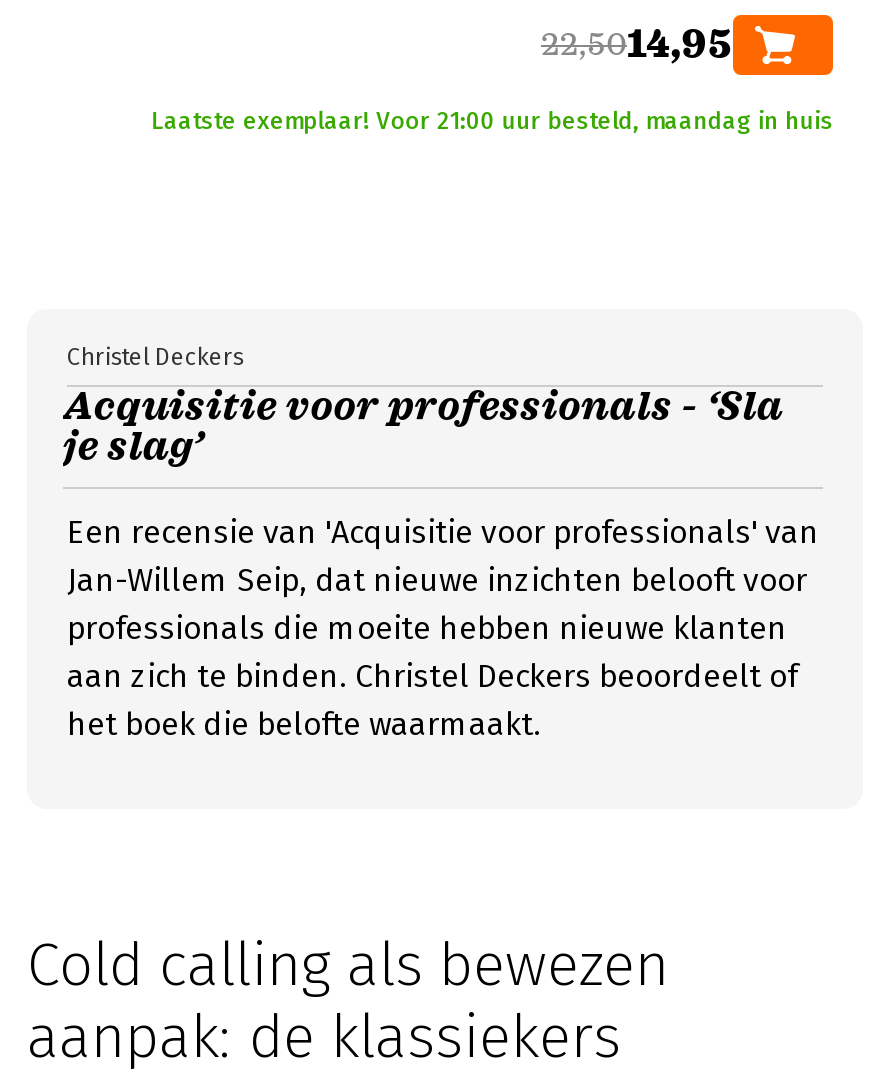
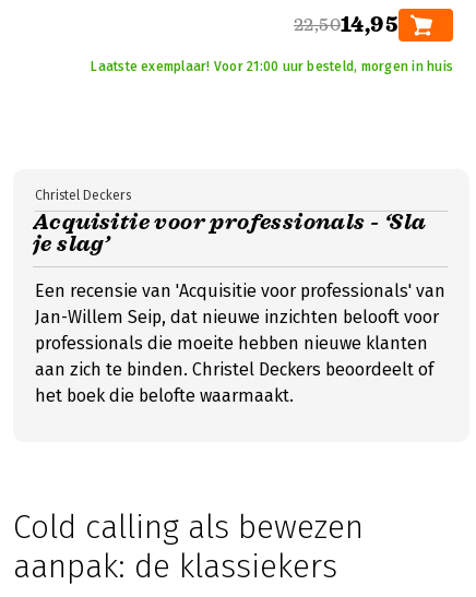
[151,107,833,135] Laatste exemplaar! Voor 21:00 uur besteld, maandag in huis -> [91,59,453,74] Laatste exemplaar! Voor 21:00 uur besteld, morgen in huis

